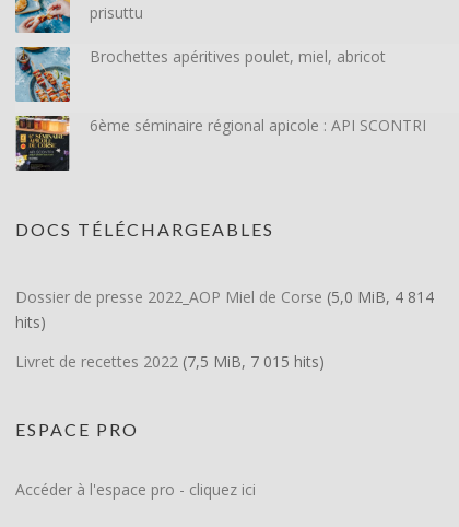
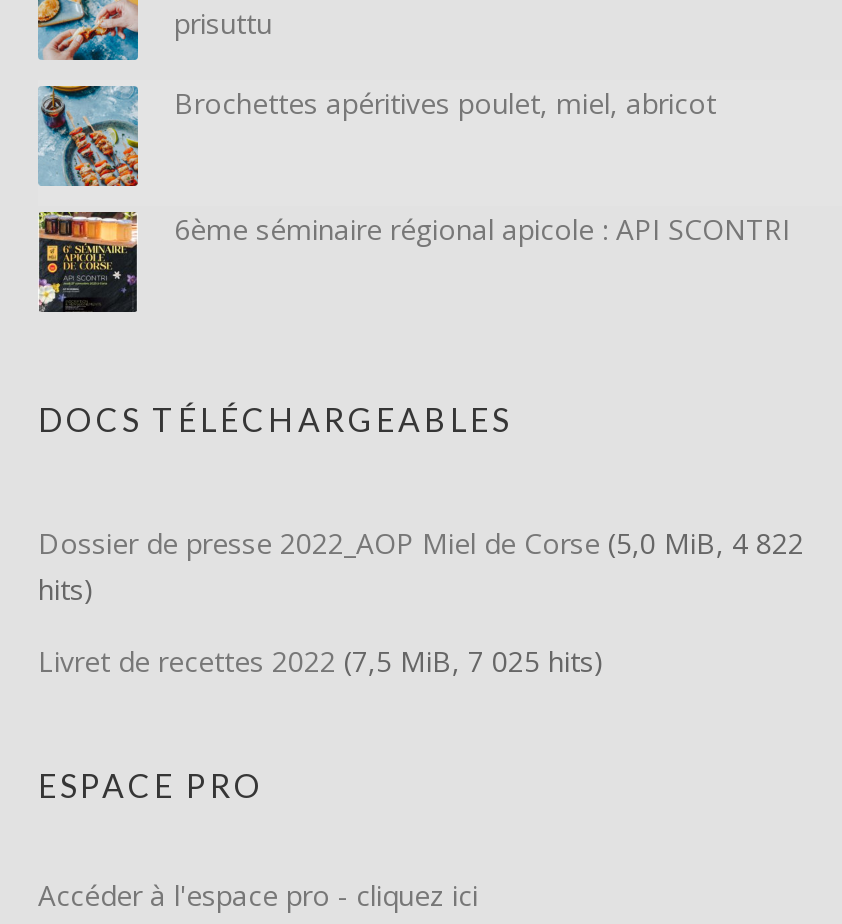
[15,286,434,307] Dossier de presse 2022_AOP Miel de Corse (5,0 MiB, 4 814 -> [38,524,804,562] Dossier de presse 2022_AOP Miel de Corse (5,0 MiB, 4 822
[15,351,325,372] Livret de recettes 2022 (7,5 MiB, 7 015 hits) -> [38,643,604,681] Livret de recettes 2022 (7,5 MiB, 7 025 hits)

